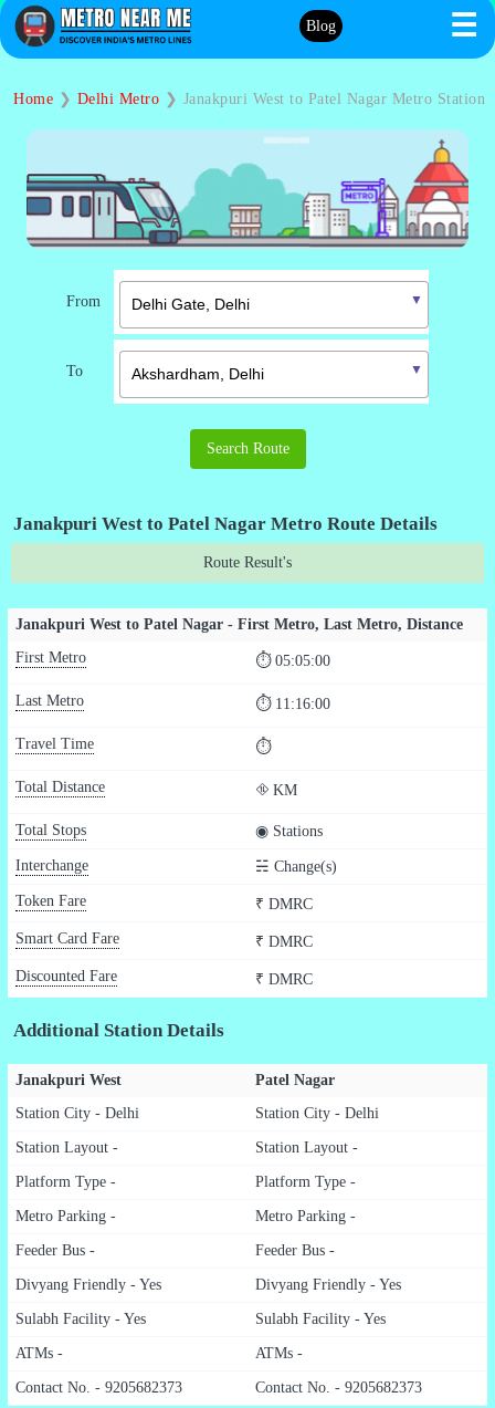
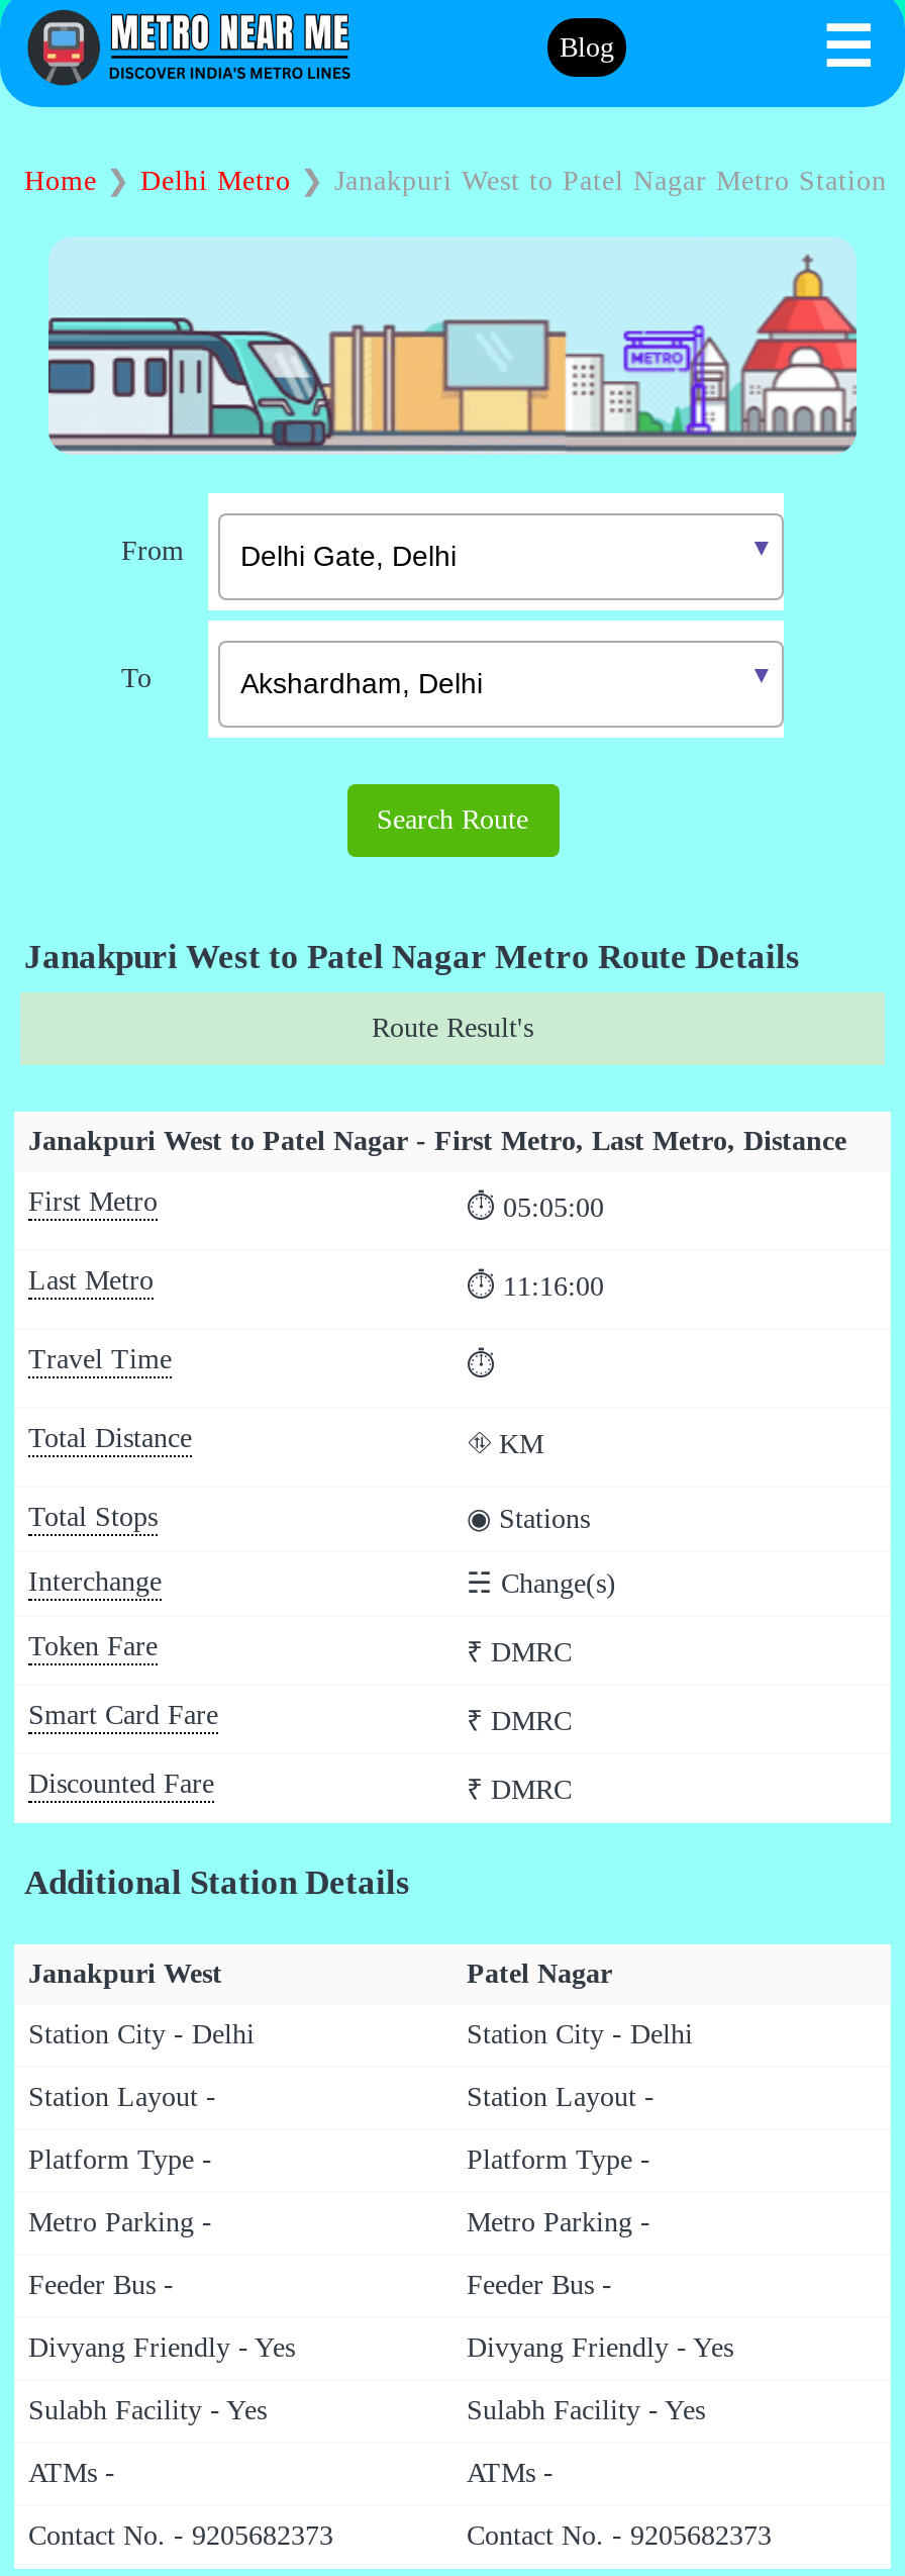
[177,163,310,237] [image] -> [323,299,568,433] [image]

